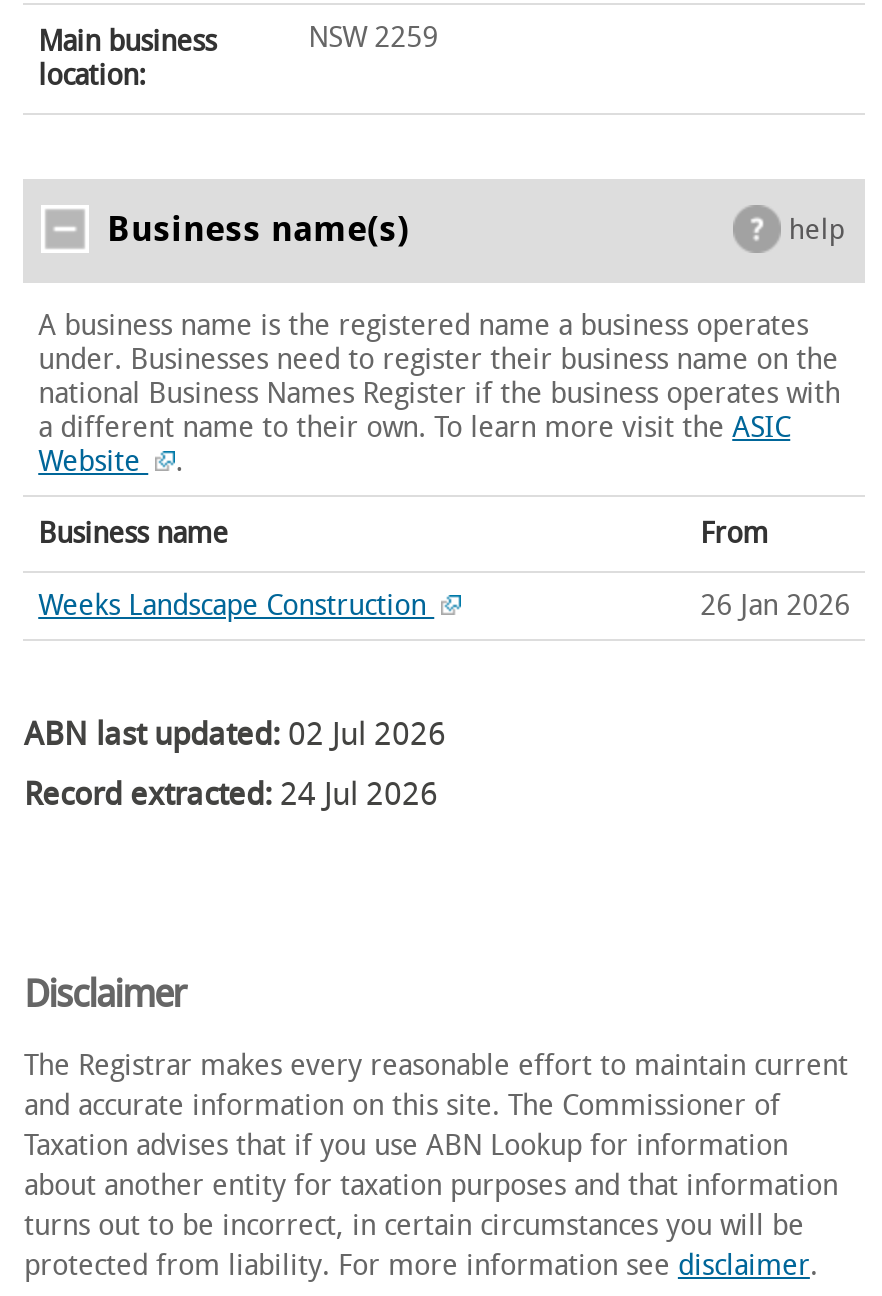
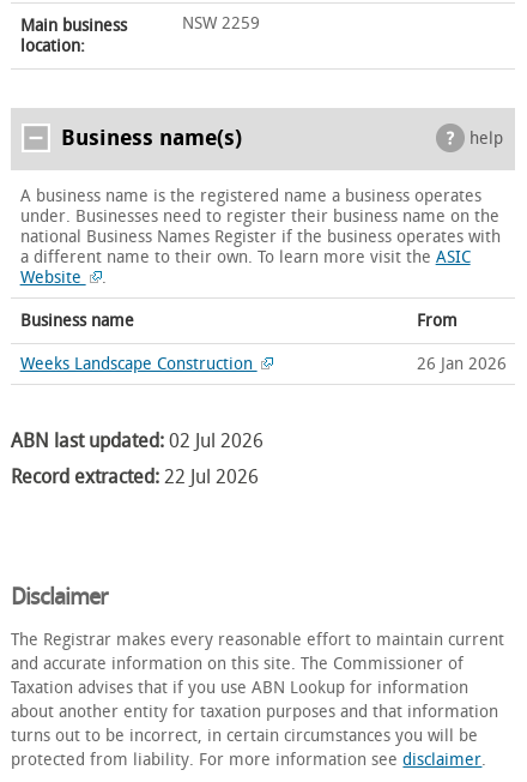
[24,774,438,812] Record extracted: 24 Jul 2026 -> [11,465,259,488] Record extracted: 22 Jul 2026

